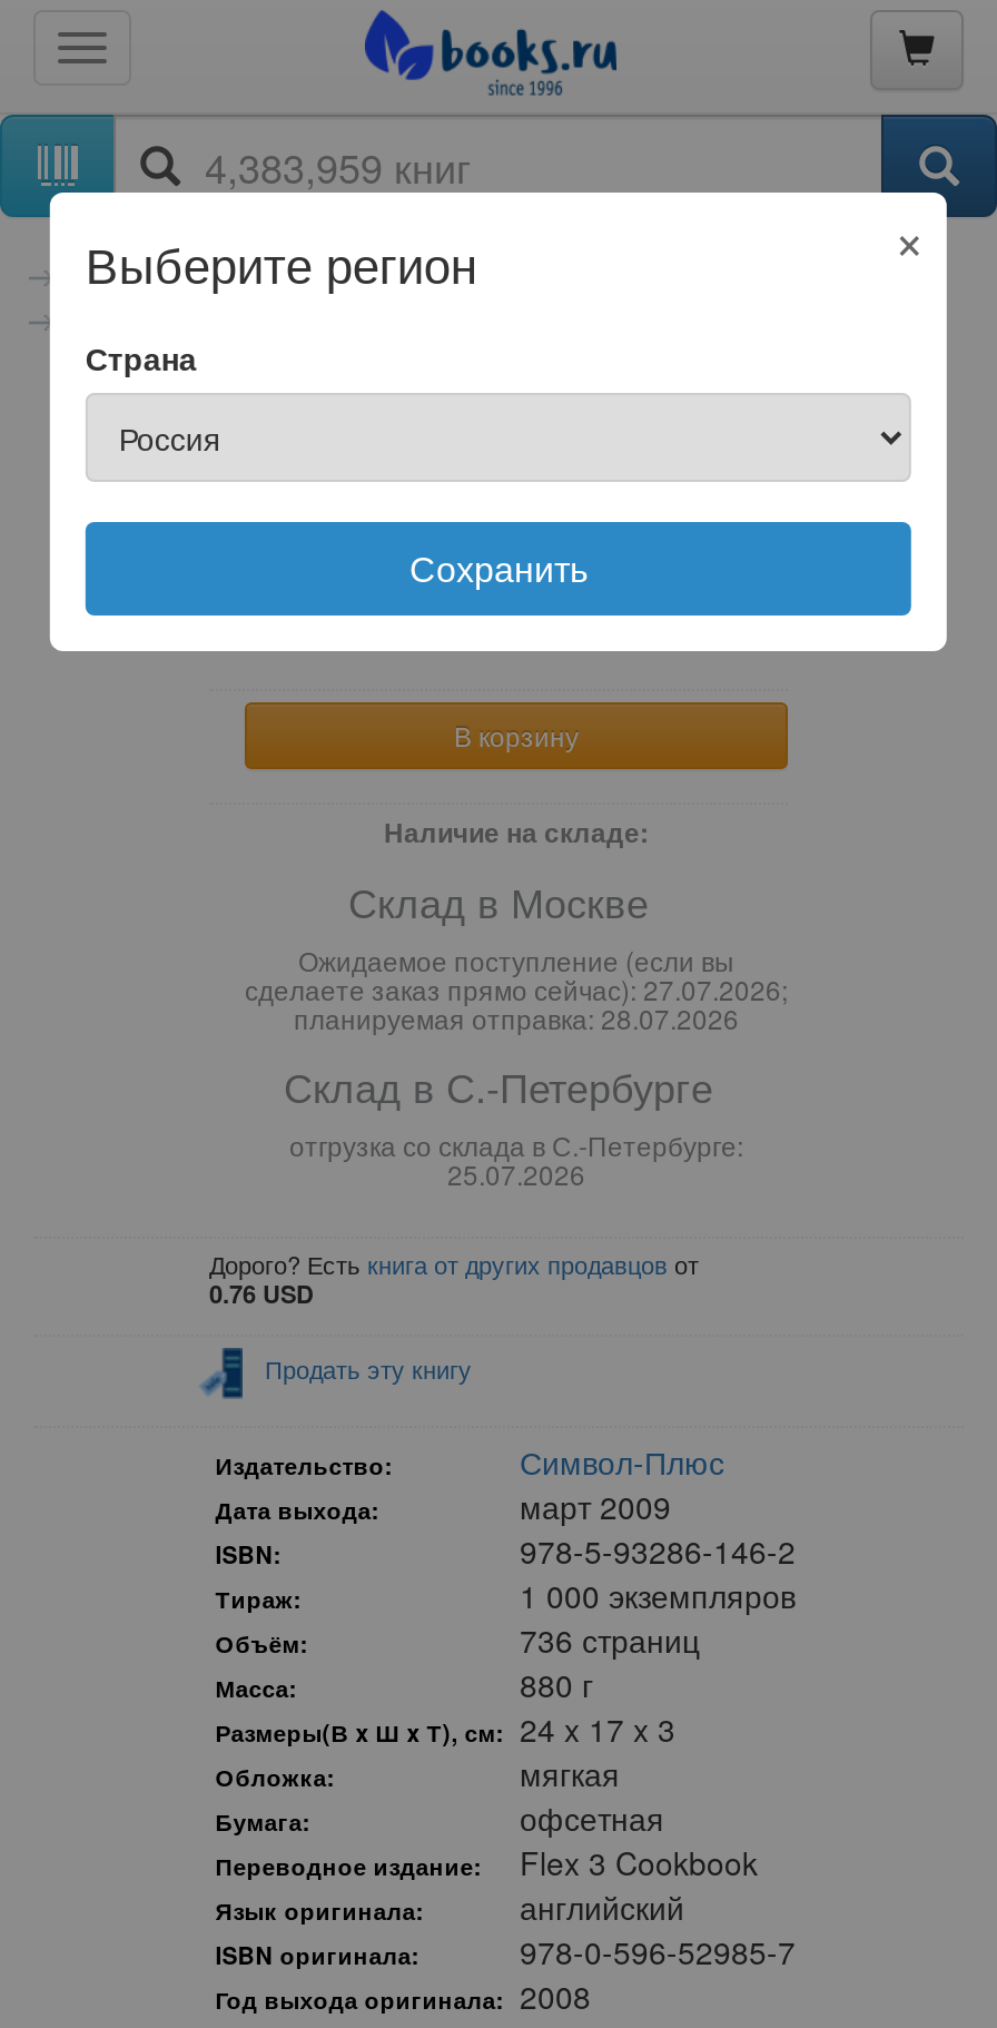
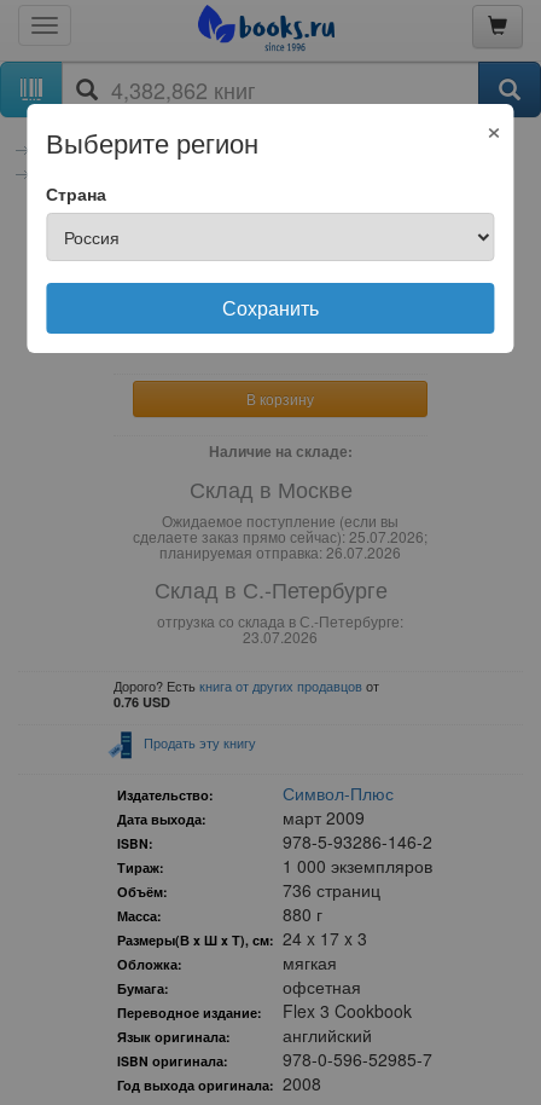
[245,969,788,1007] сделаете заказ прямо сейчас): 27.07.2026; -> [133,526,427,546] сделаете заказ прямо сейчас): 25.07.2026;
[294,998,739,1036] планируемая отправка: 28.07.2026 -> [159,541,401,562] планируемая отправка: 26.07.2026
[447,1154,585,1191] 25.07.2026 -> [243,626,318,646] 23.07.2026

